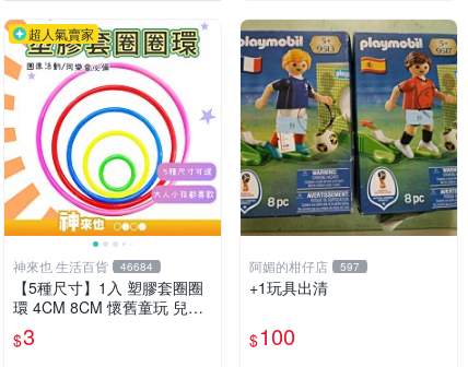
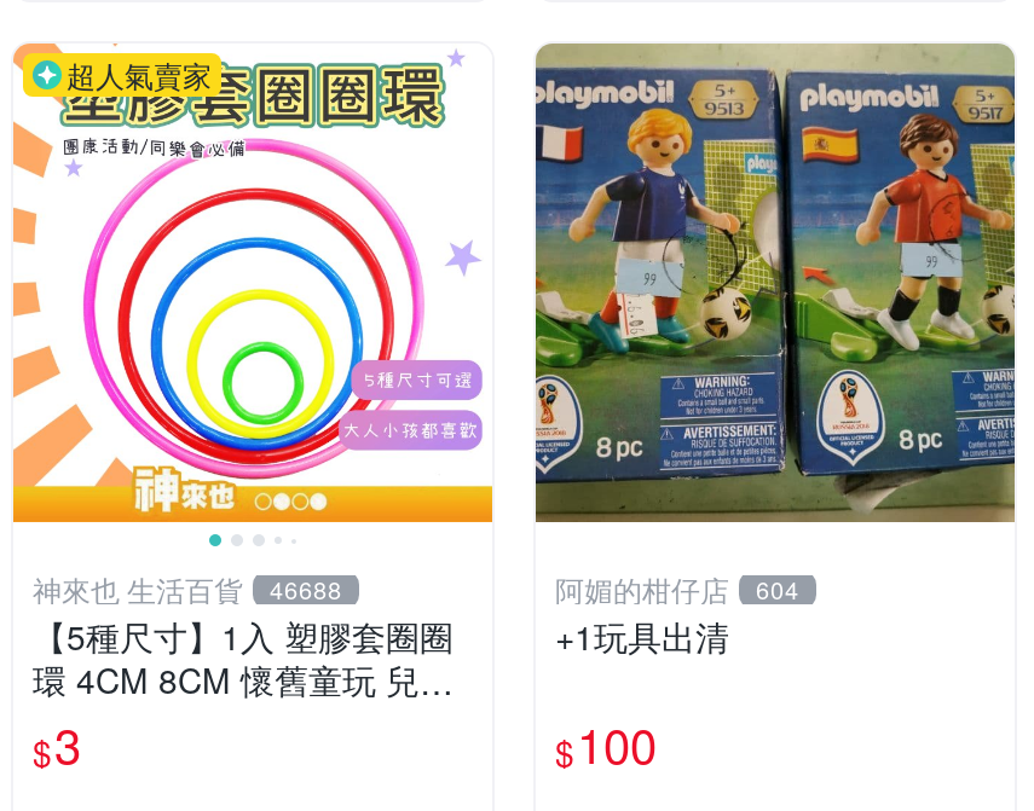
[13,257,153,276] 神來也 生活百貨 46684 -> [33,569,342,610] 神來也 生活百貨 46688
[249,257,360,276] 阿媚的柑仔店 597 -> [555,569,799,610] 阿媚的柑仔店 604

